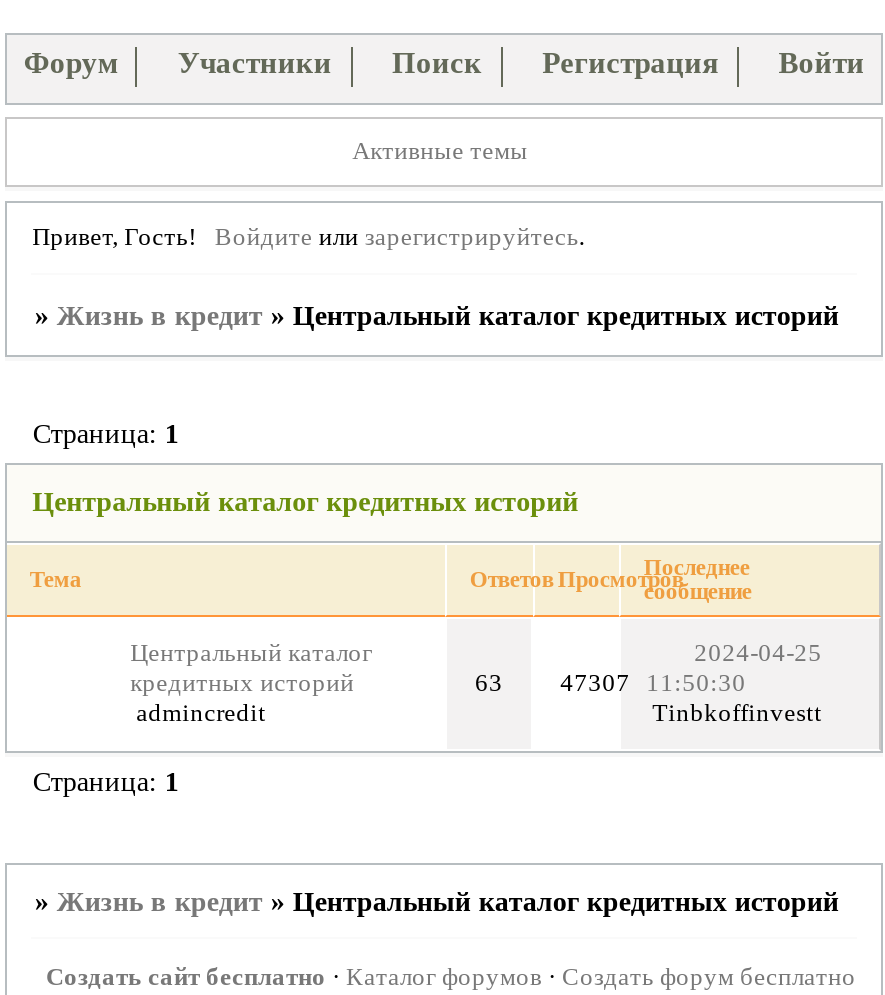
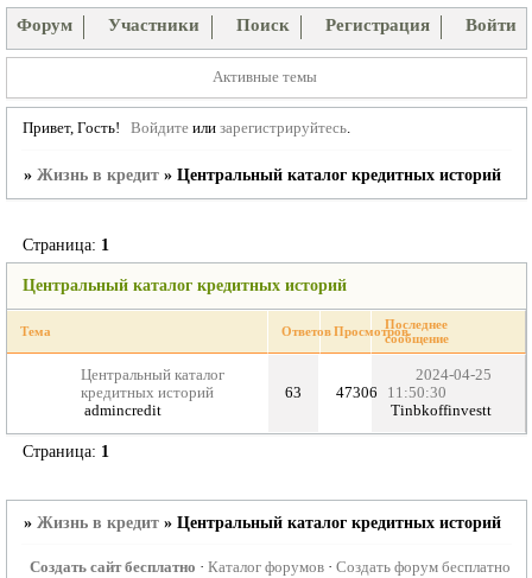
[560,668,746,696] 47307 11:50:30 -> [336,384,446,401] 47306 11:50:30

